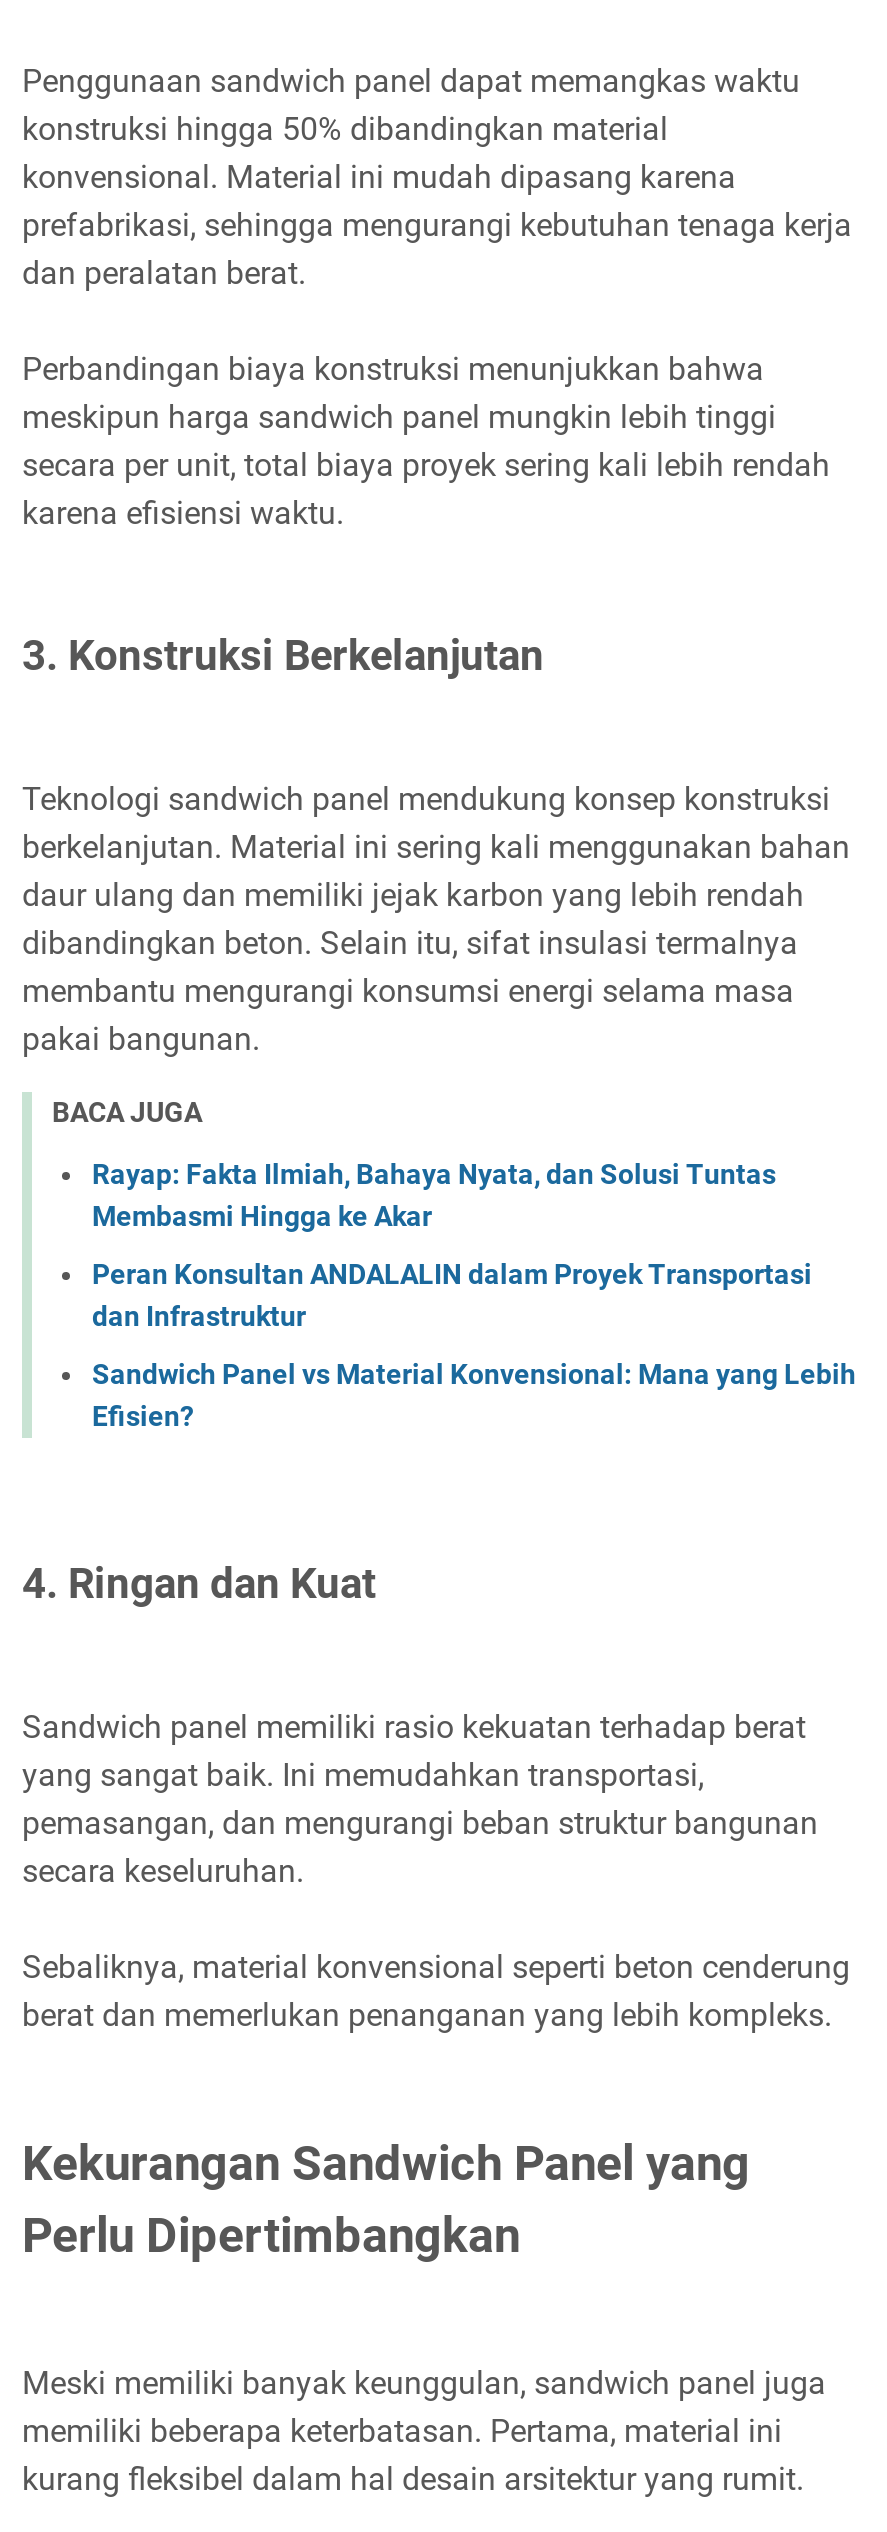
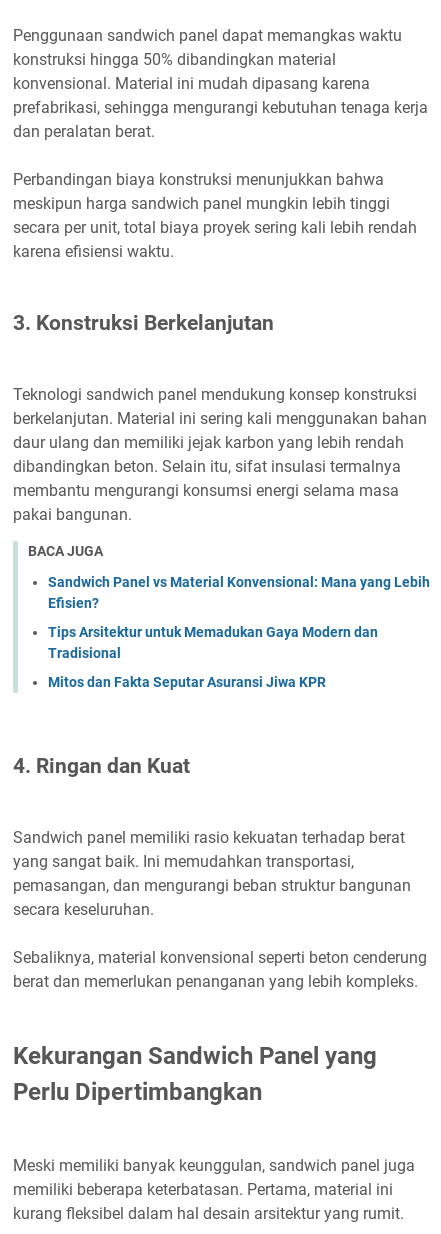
[92,1157,812,1331] Rayap: Fakta Ilmiah, Bahaya Nyata, dan Solusi Tuntas | Membasmi Hingga ke Akar | Peran Konsultan ANDALALIN dalam Proyek Transportasi | dan Infrastruktur -> none
moved [92,1357,856,1431] -> [48,574,430,611]: Sandwich Panel vs Material Konvensional: Mana yang Lebih | Efisien?
none -> [48,624,378,690] Tips Arsitektur untuk Memadukan Gaya Modern dan | Tradisional | Mitos dan Fakta Seputar Asuransi Jiwa KPR

